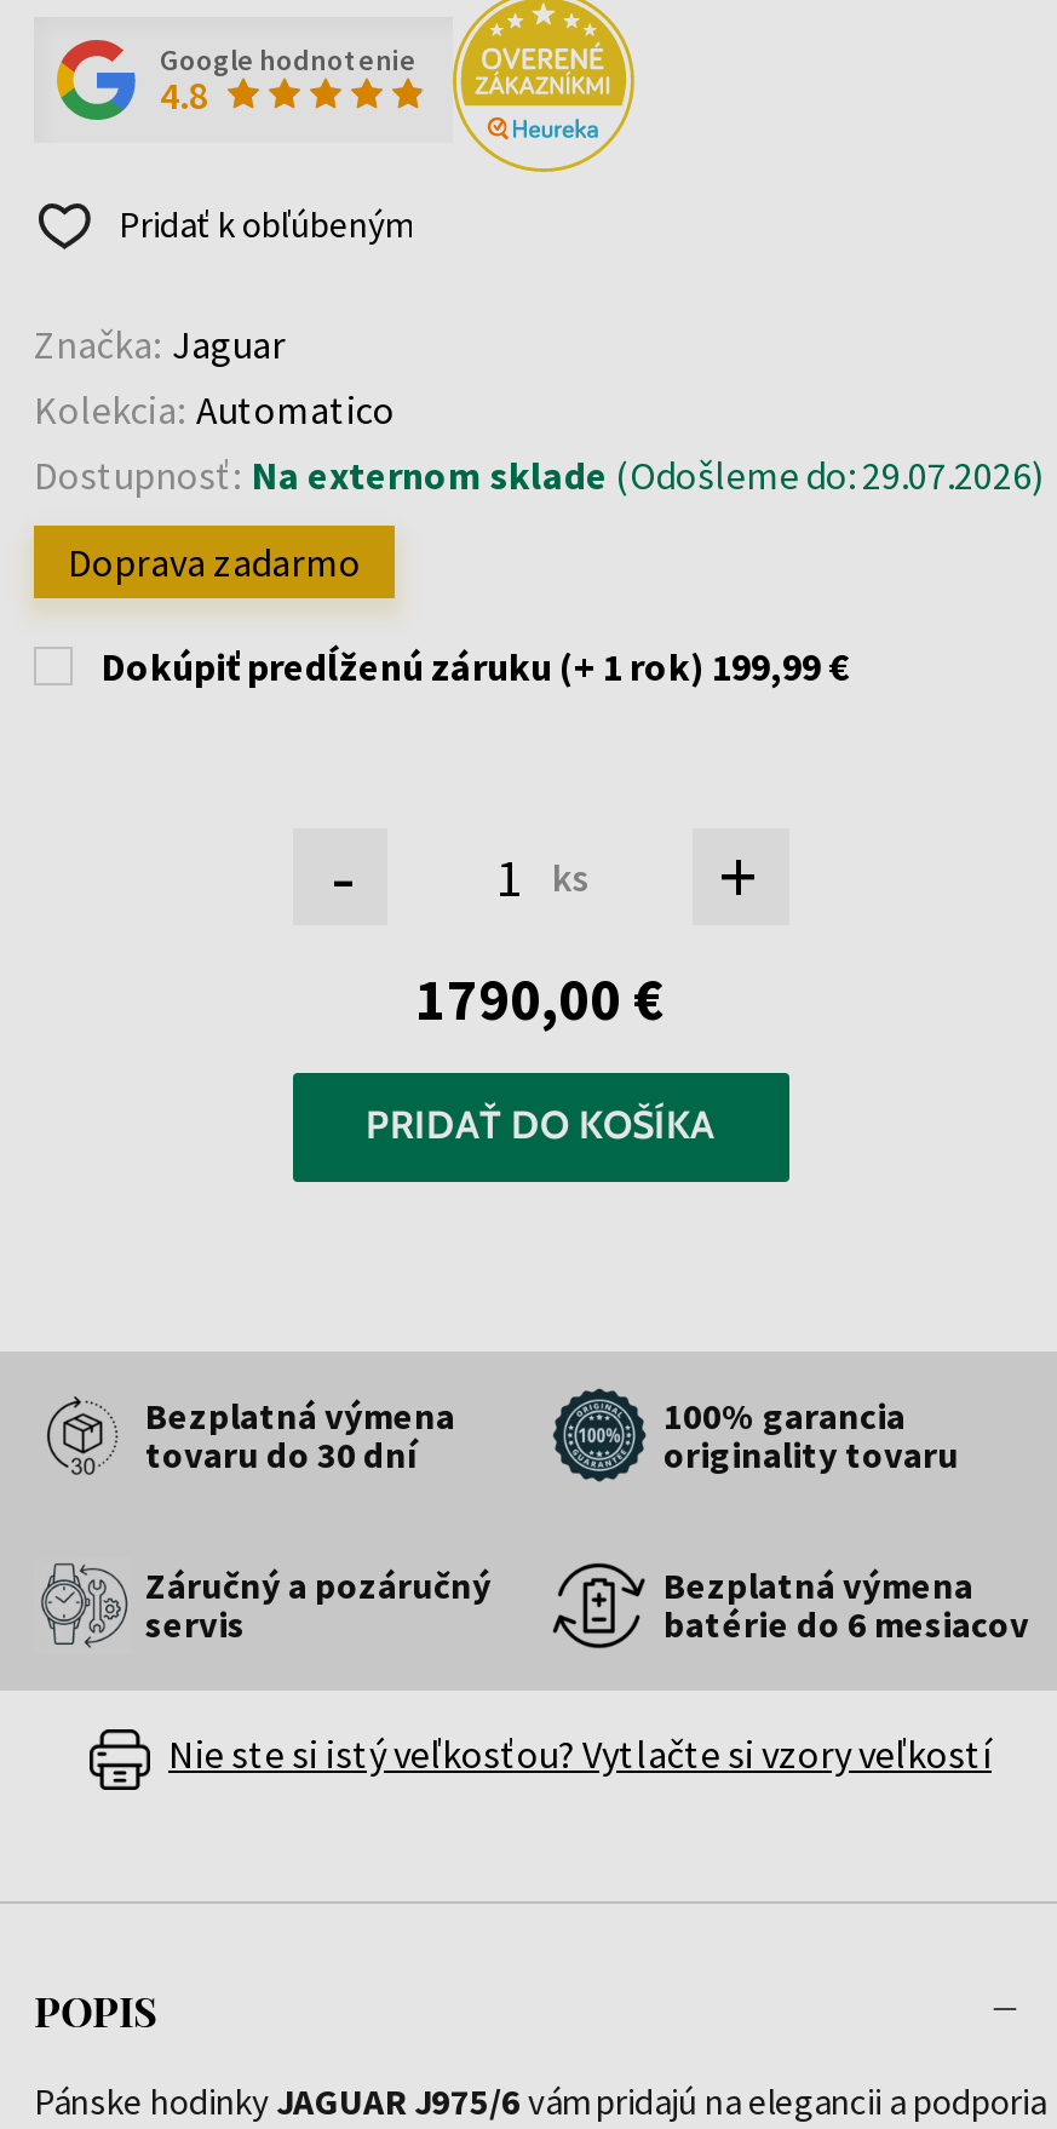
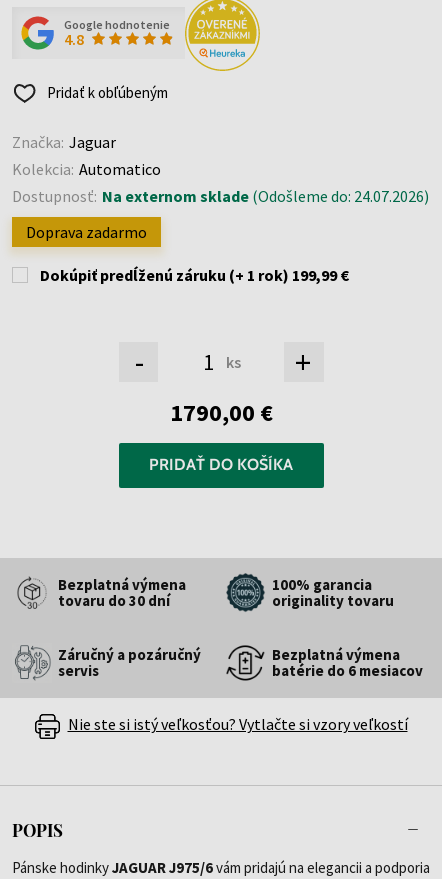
[34,450,1044,499] Dostupnosť: Na externom sklade (Odošleme do: 29.07.2026) -> [12,186,429,206] Dostupnosť: Na externom sklade (Odošleme do: 24.07.2026)

